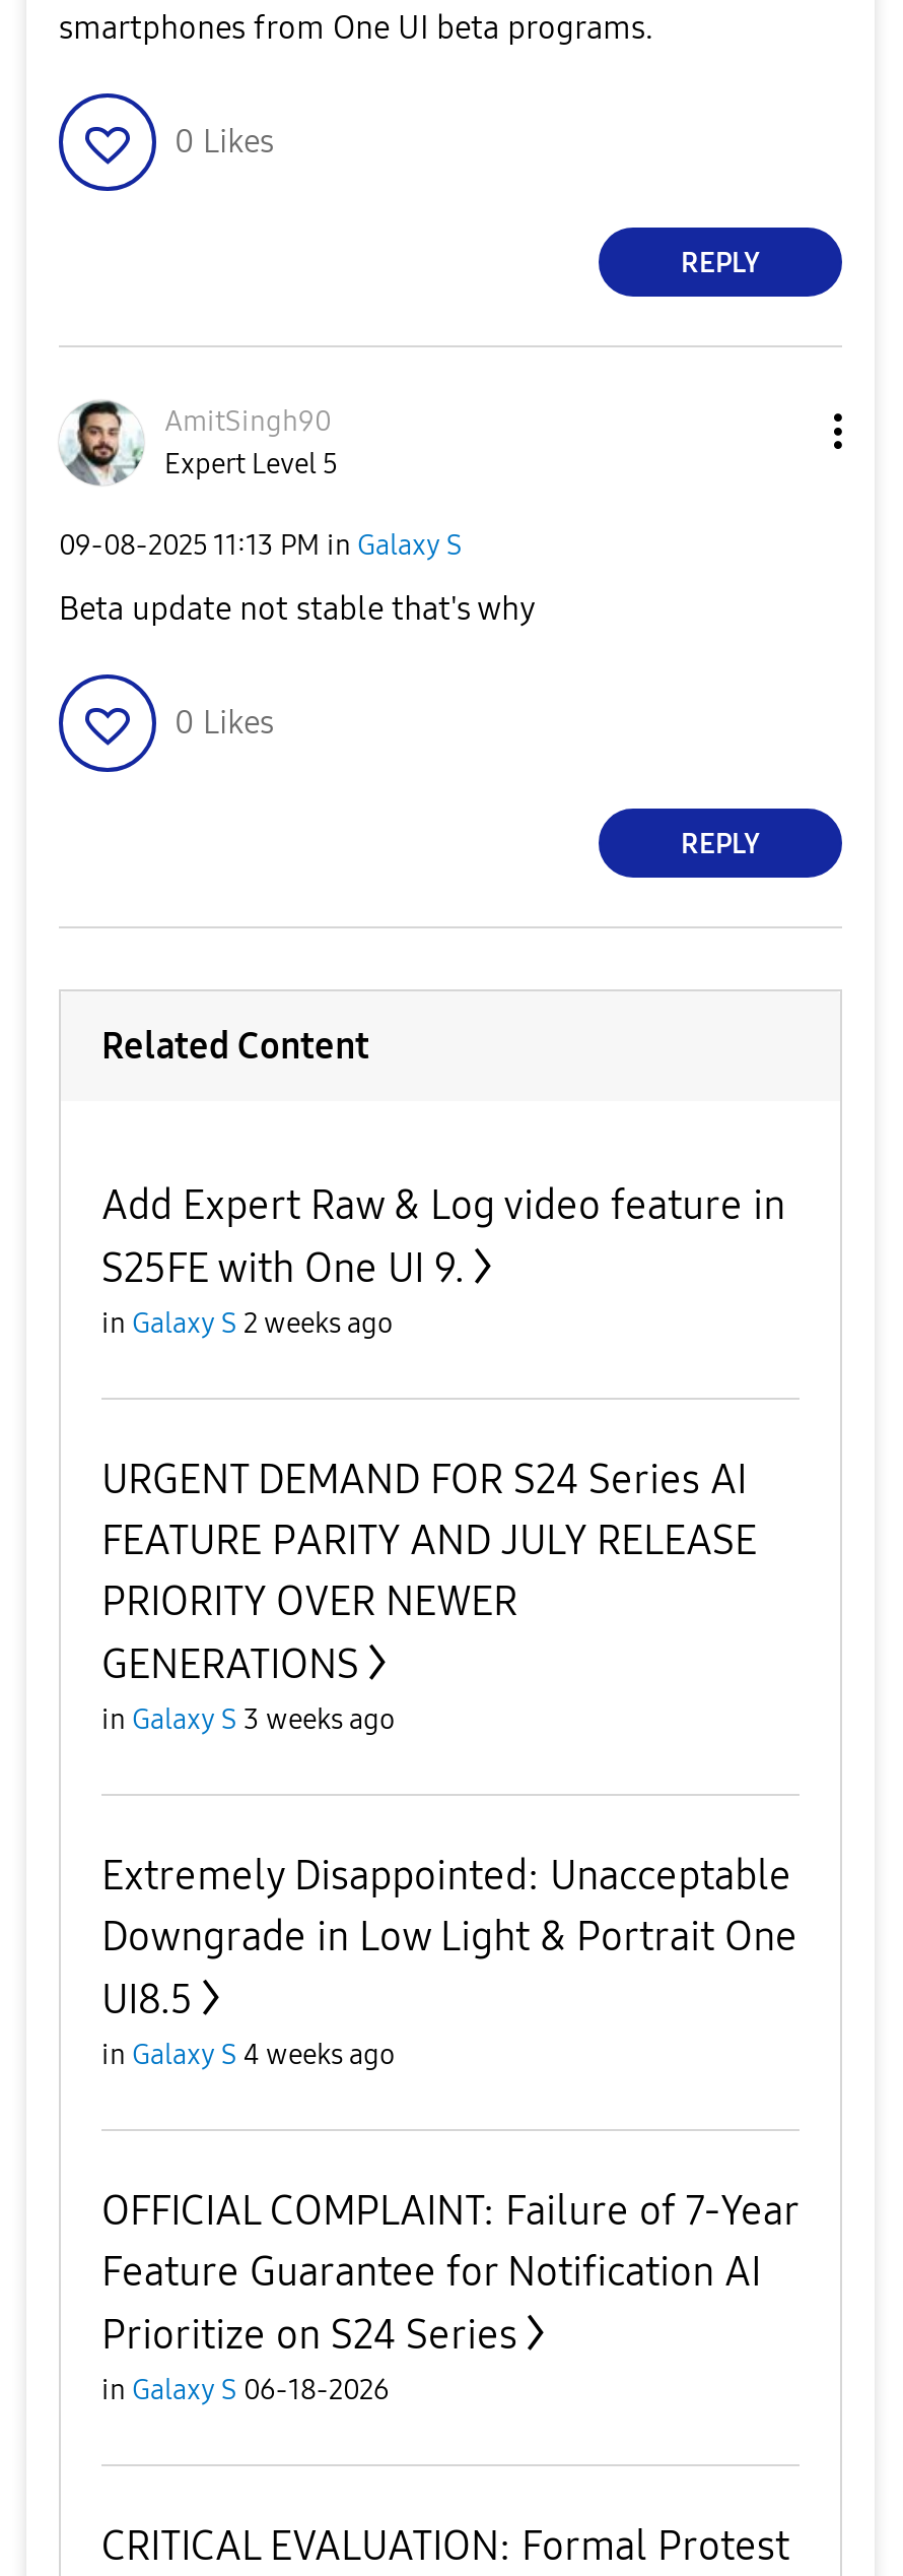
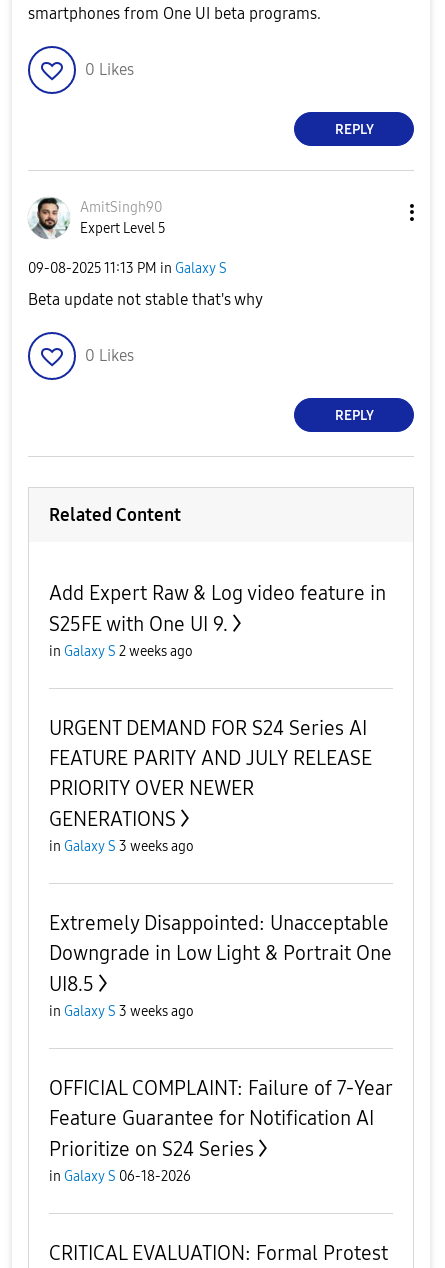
[101,2038,396,2072] in Galaxy S 4 weeks ago -> [49,1003,194,1020] in Galaxy S 3 weeks ago

